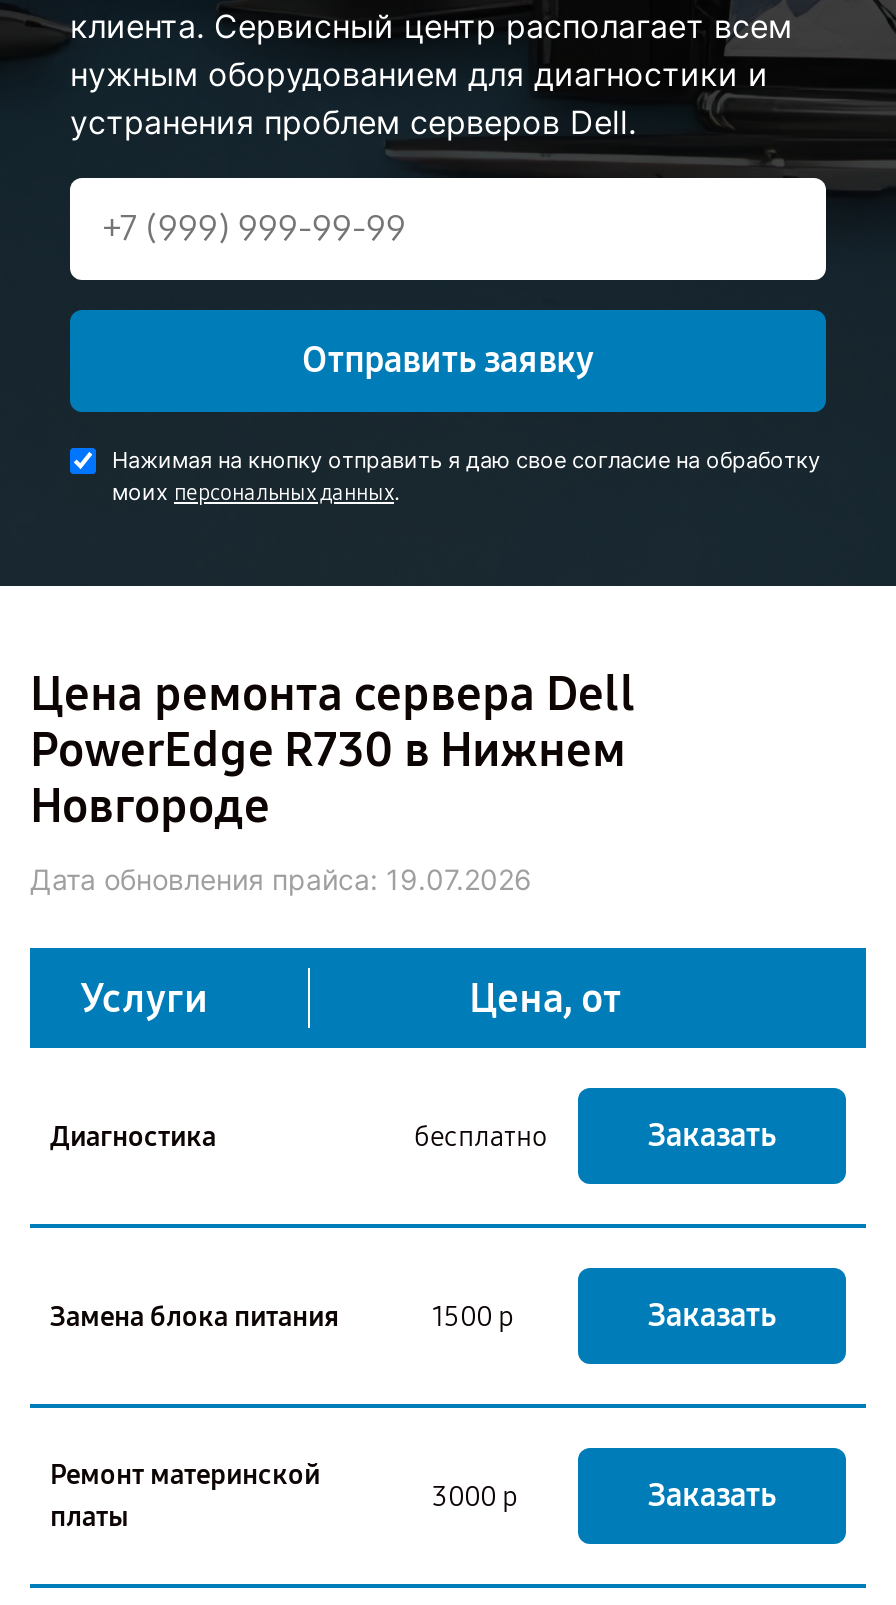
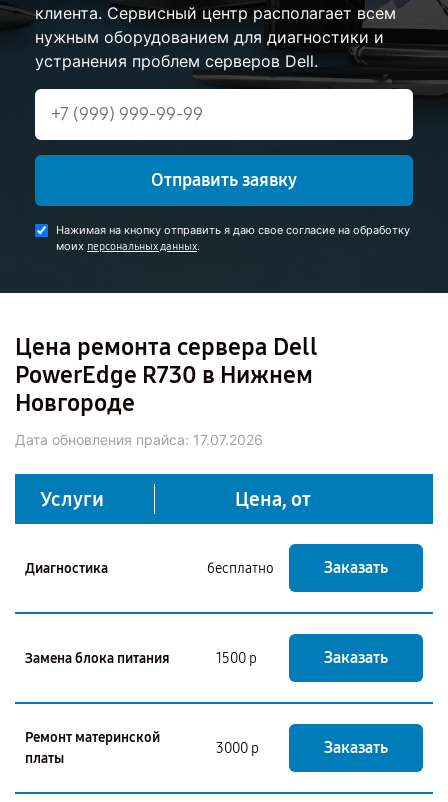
[30,862,532,896] Дата обновления прайса: 19.07.2026 -> [15,431,263,448] Дата обновления прайса: 17.07.2026

